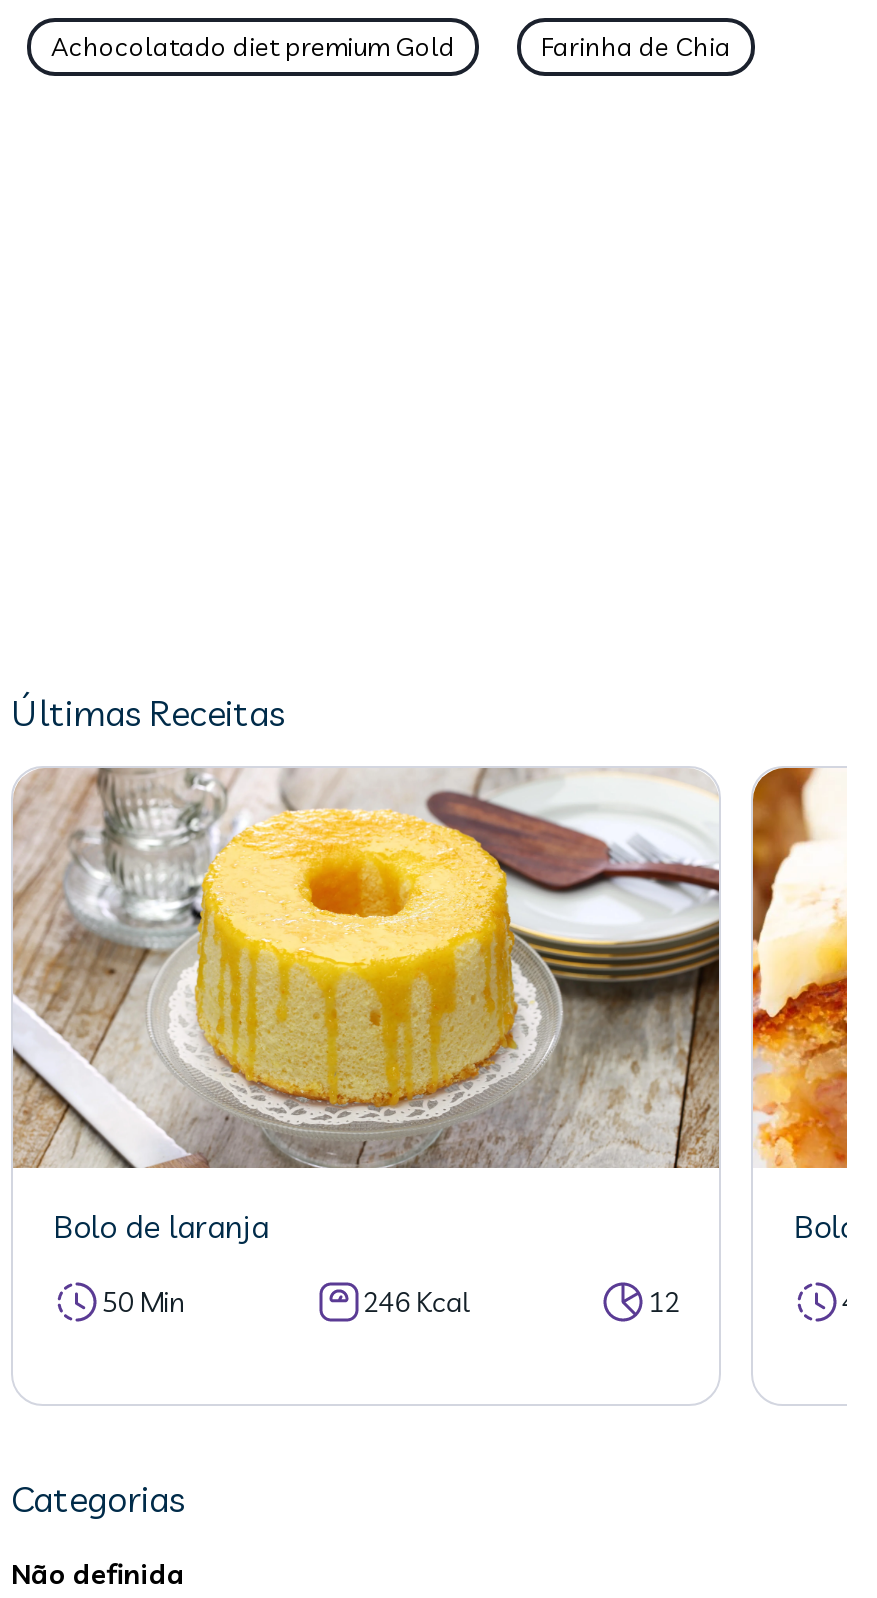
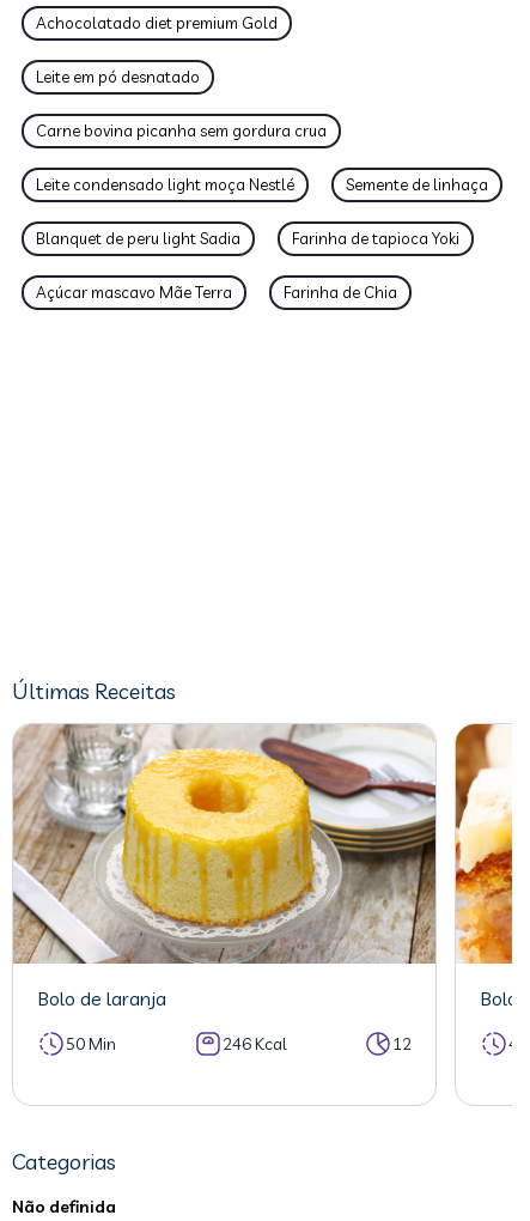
none -> [36,67,488,302] Leite em pó desnatado | Carne bovina picanha sem gordura crua | Leite condensado light moça Nestlé | Semente de linhaça | Blanquet de peru light Sadia | Farinha de tapioca Yoki | Açúcar mascavo Mãe Terra

